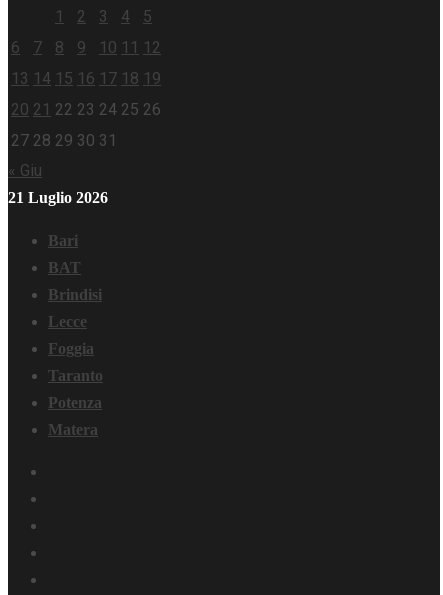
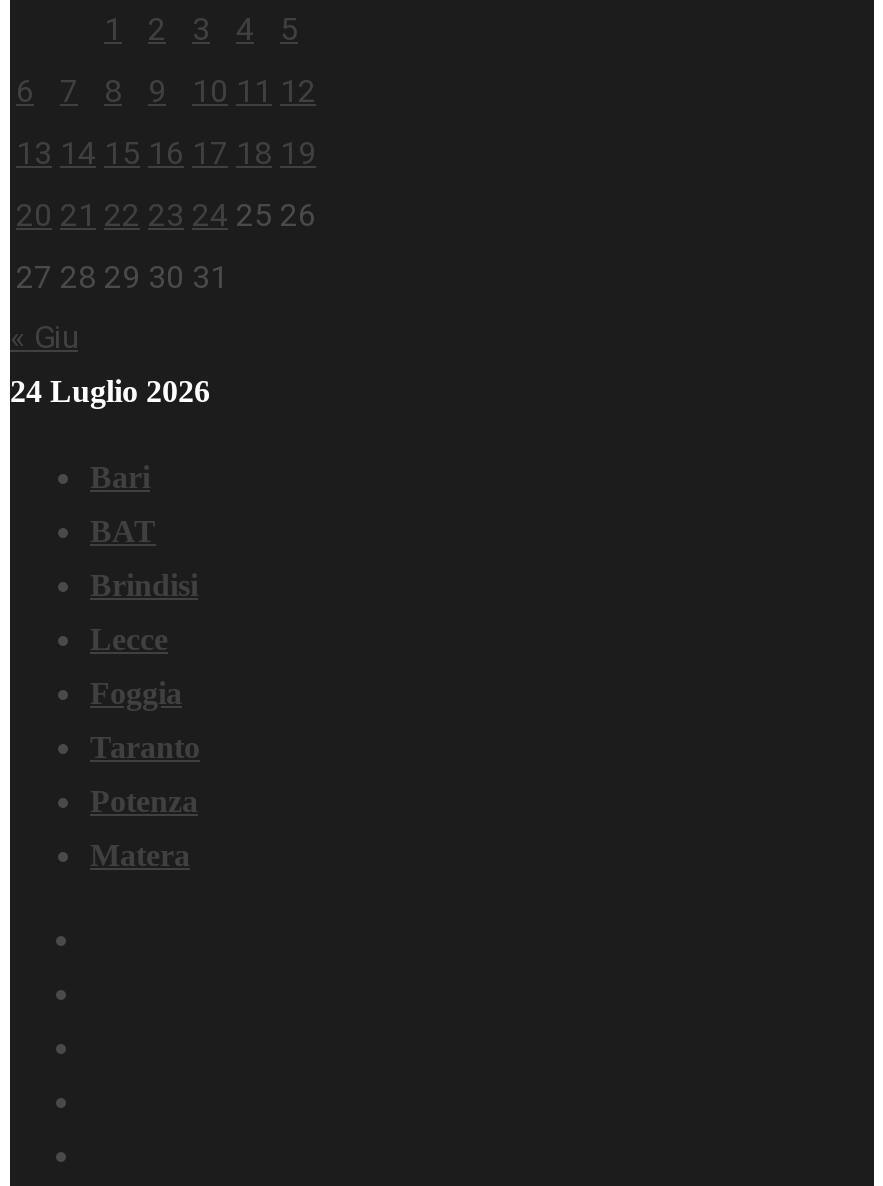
[8,189,108,206] 21 Luglio 2026 -> [10,374,210,408] 24 Luglio 2026

